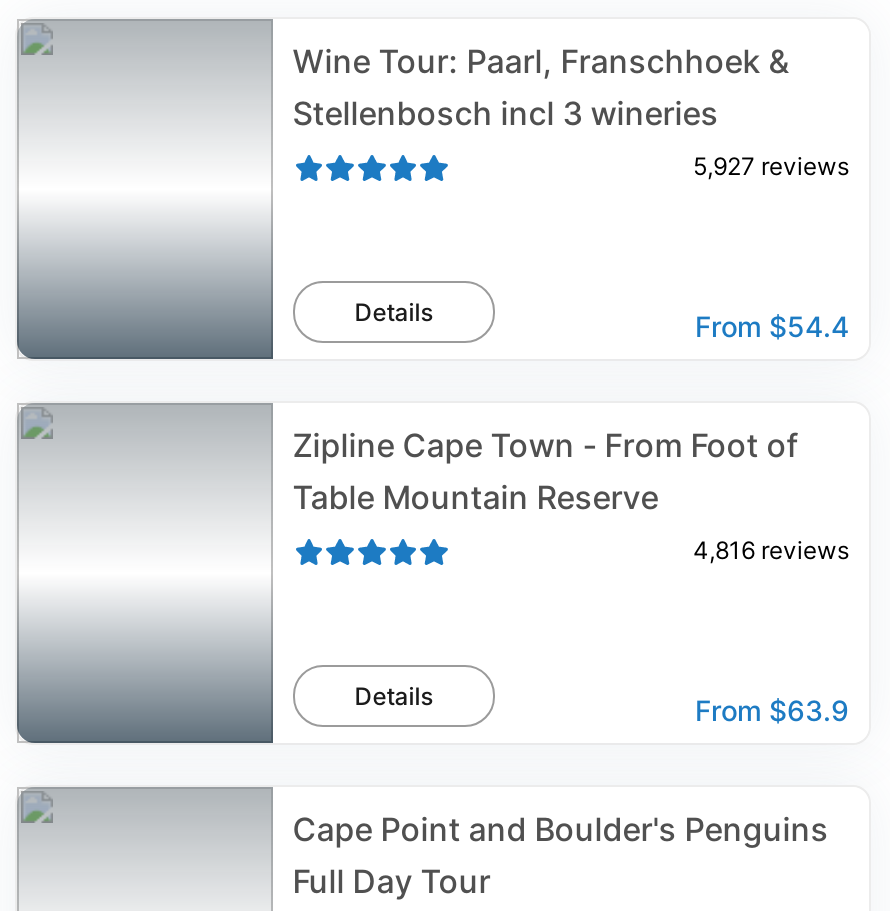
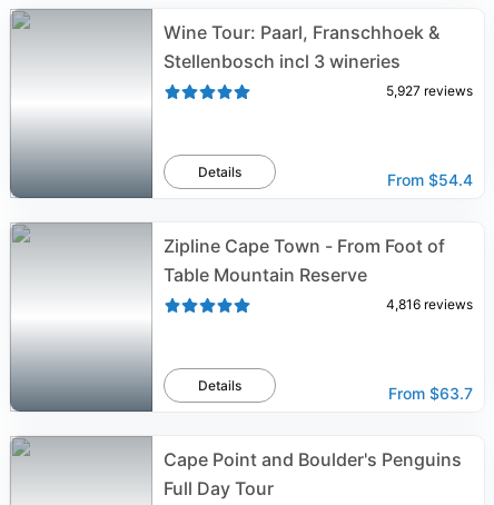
[695,693,849,727] From $63.9 -> [388,384,473,403] From $63.7

